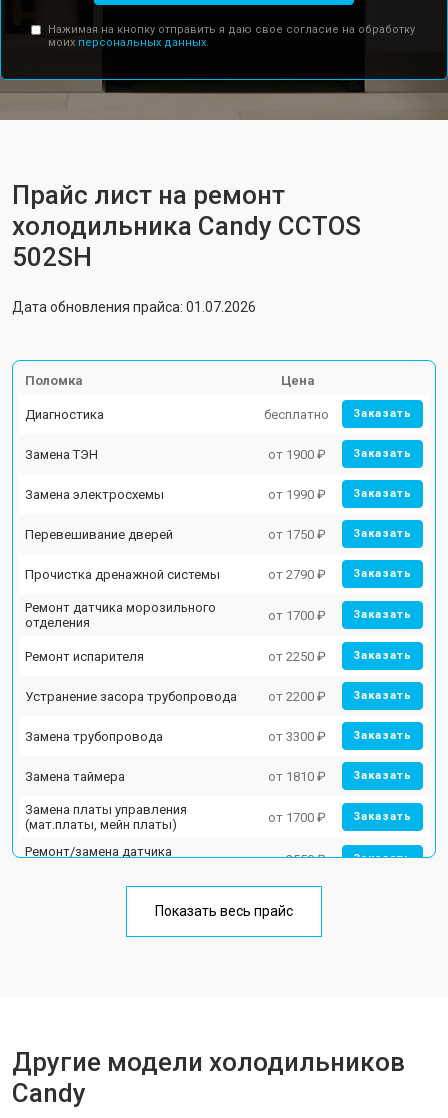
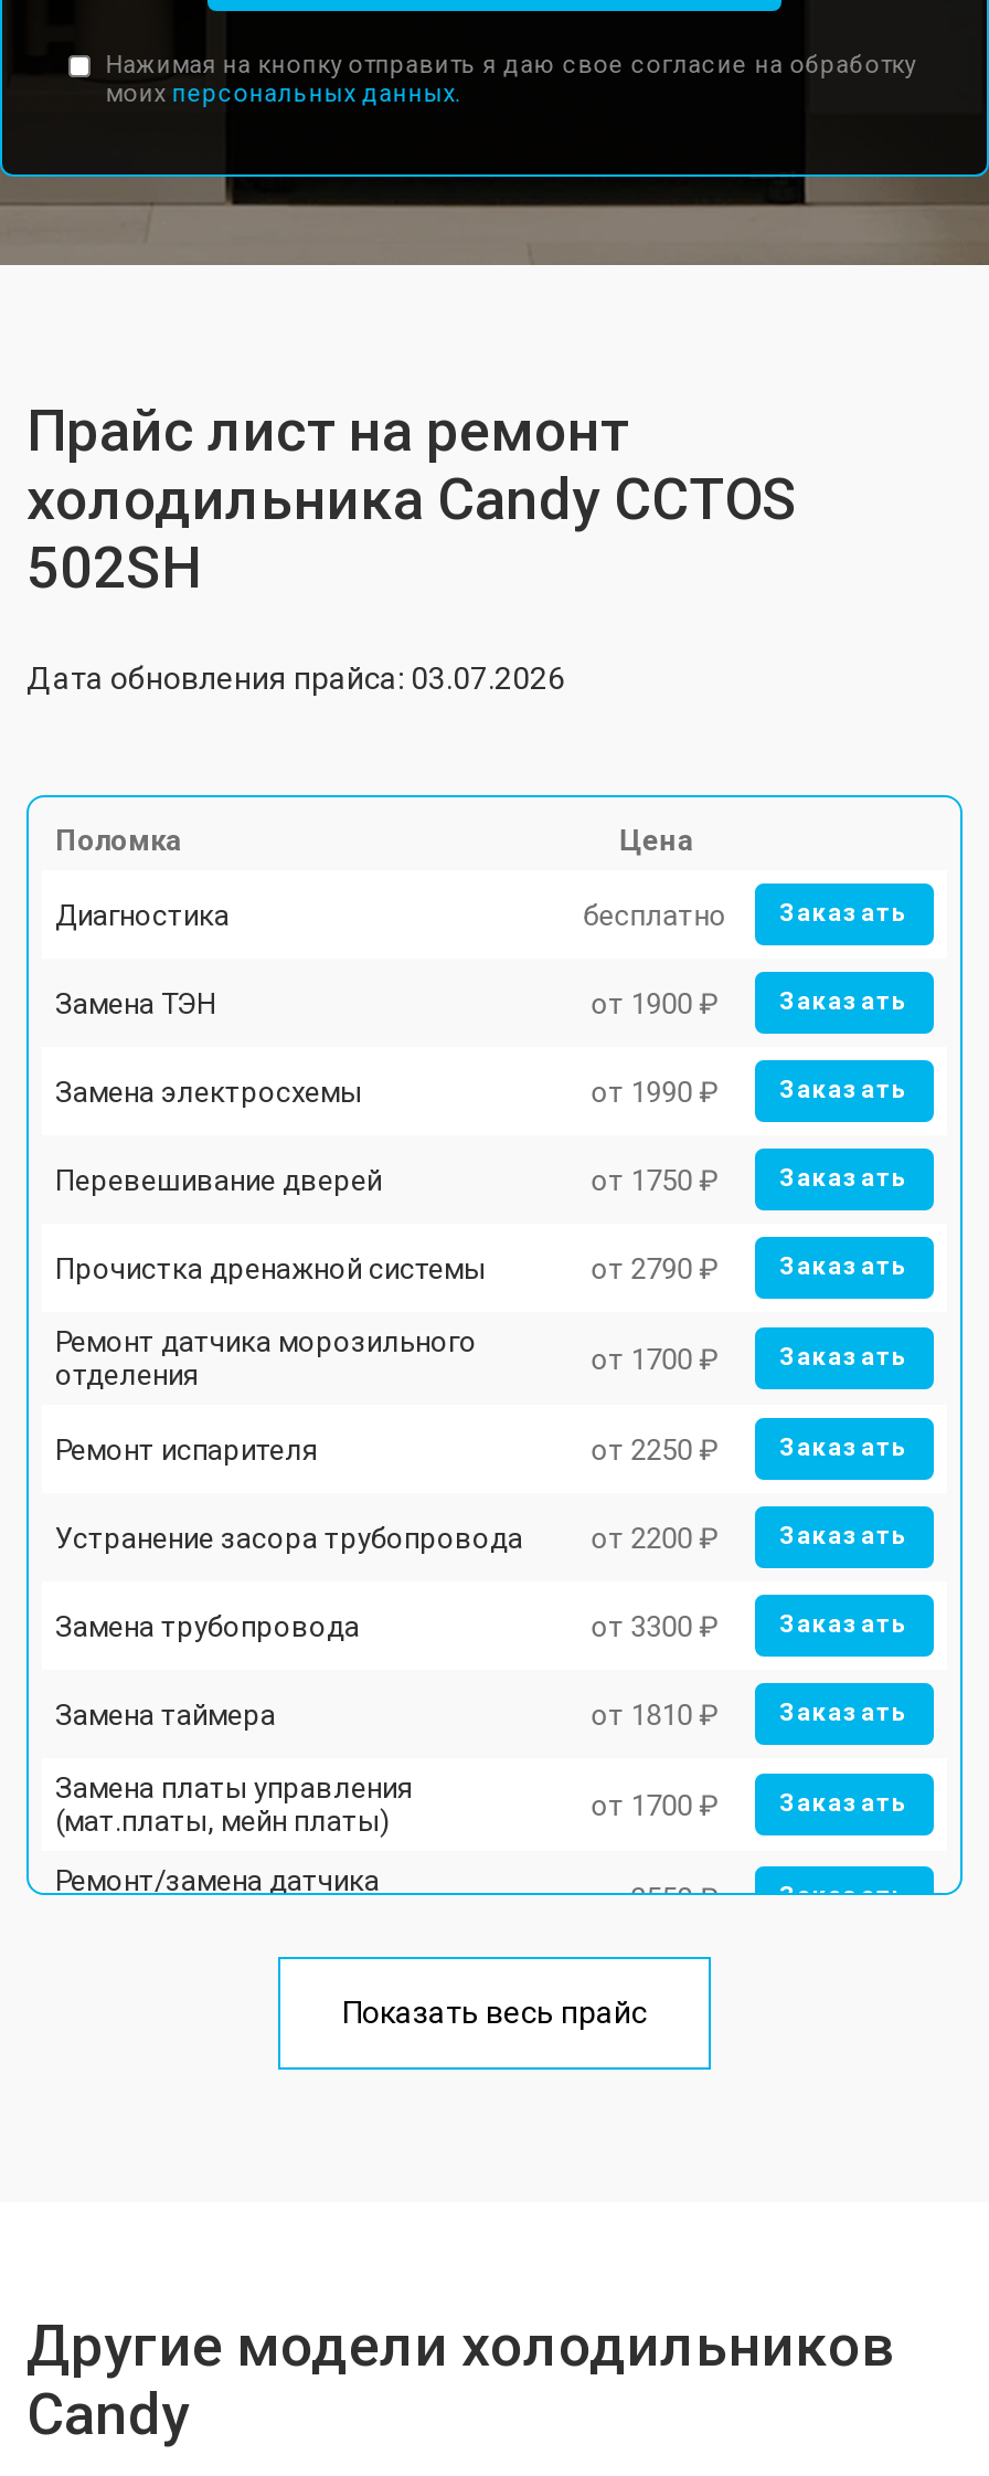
[12,299,256,315] Дата обновления прайса: 01.07.2026 -> [26,660,565,696] Дата обновления прайса: 03.07.2026

